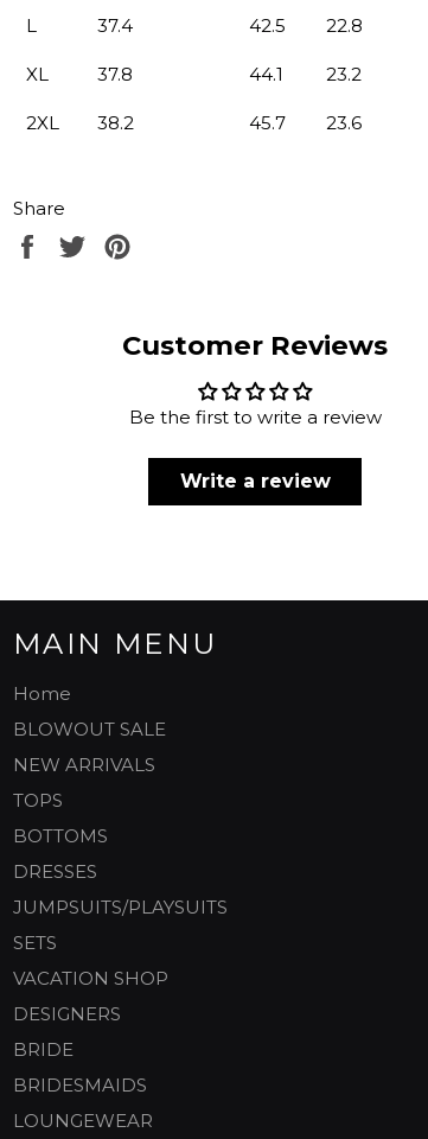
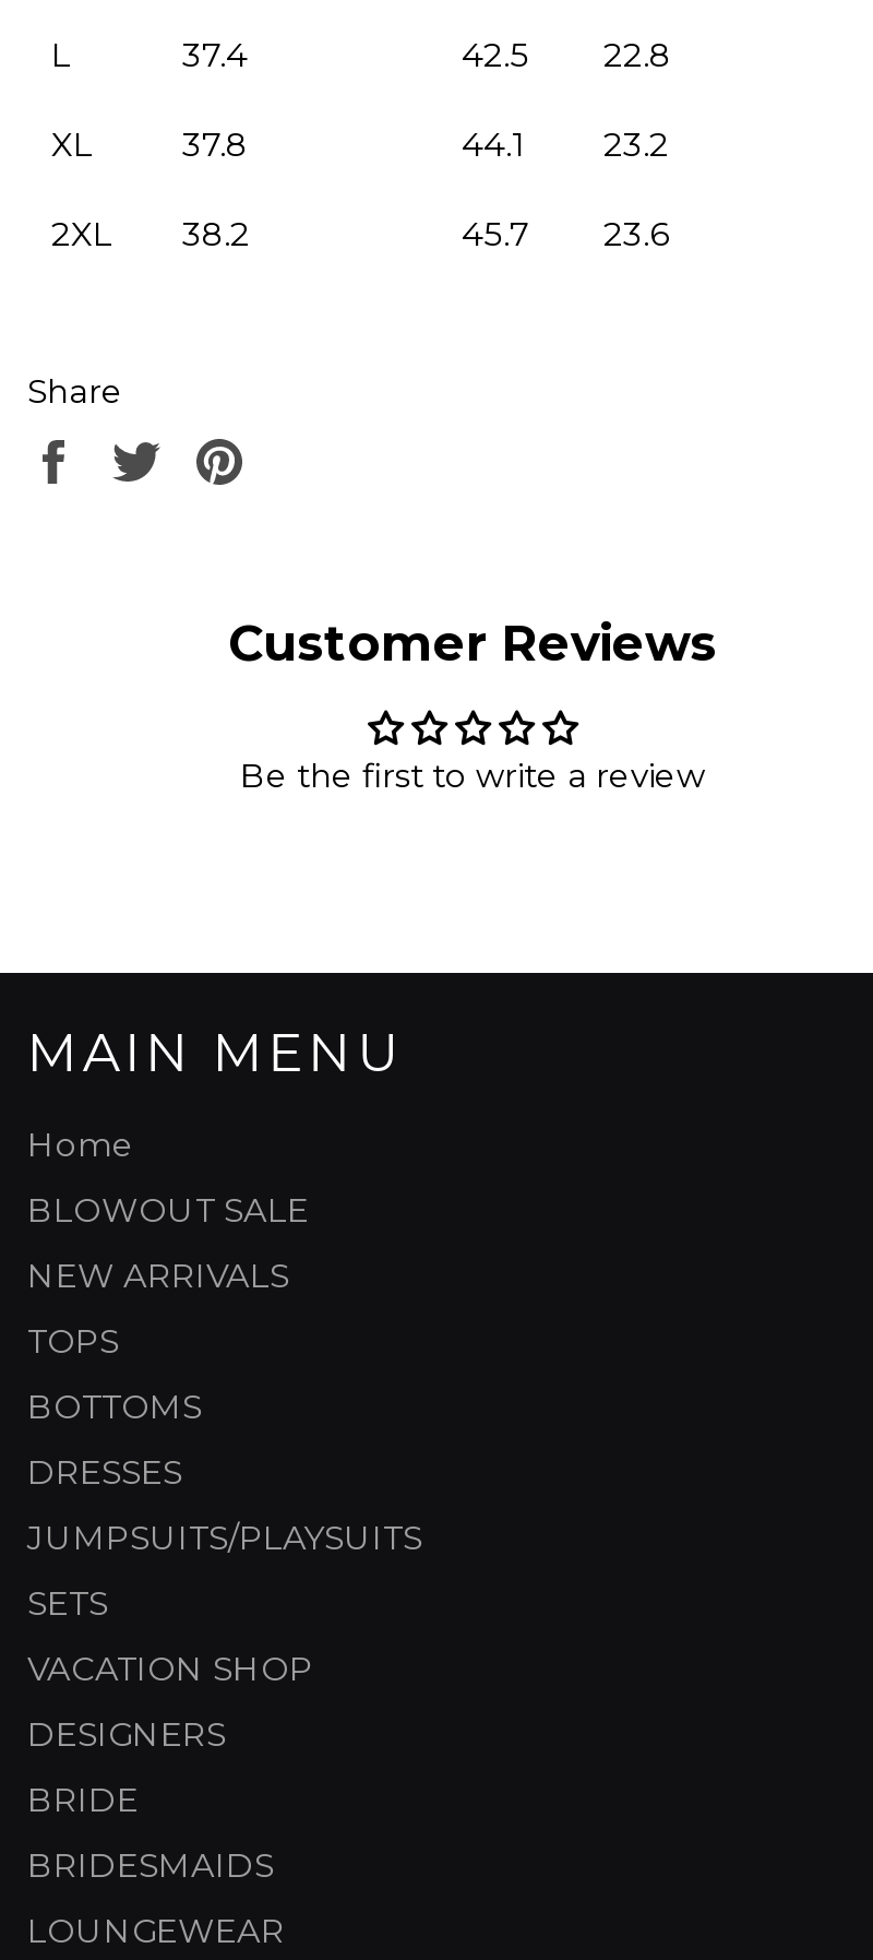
[180,470,330,493] Write a review -> none

